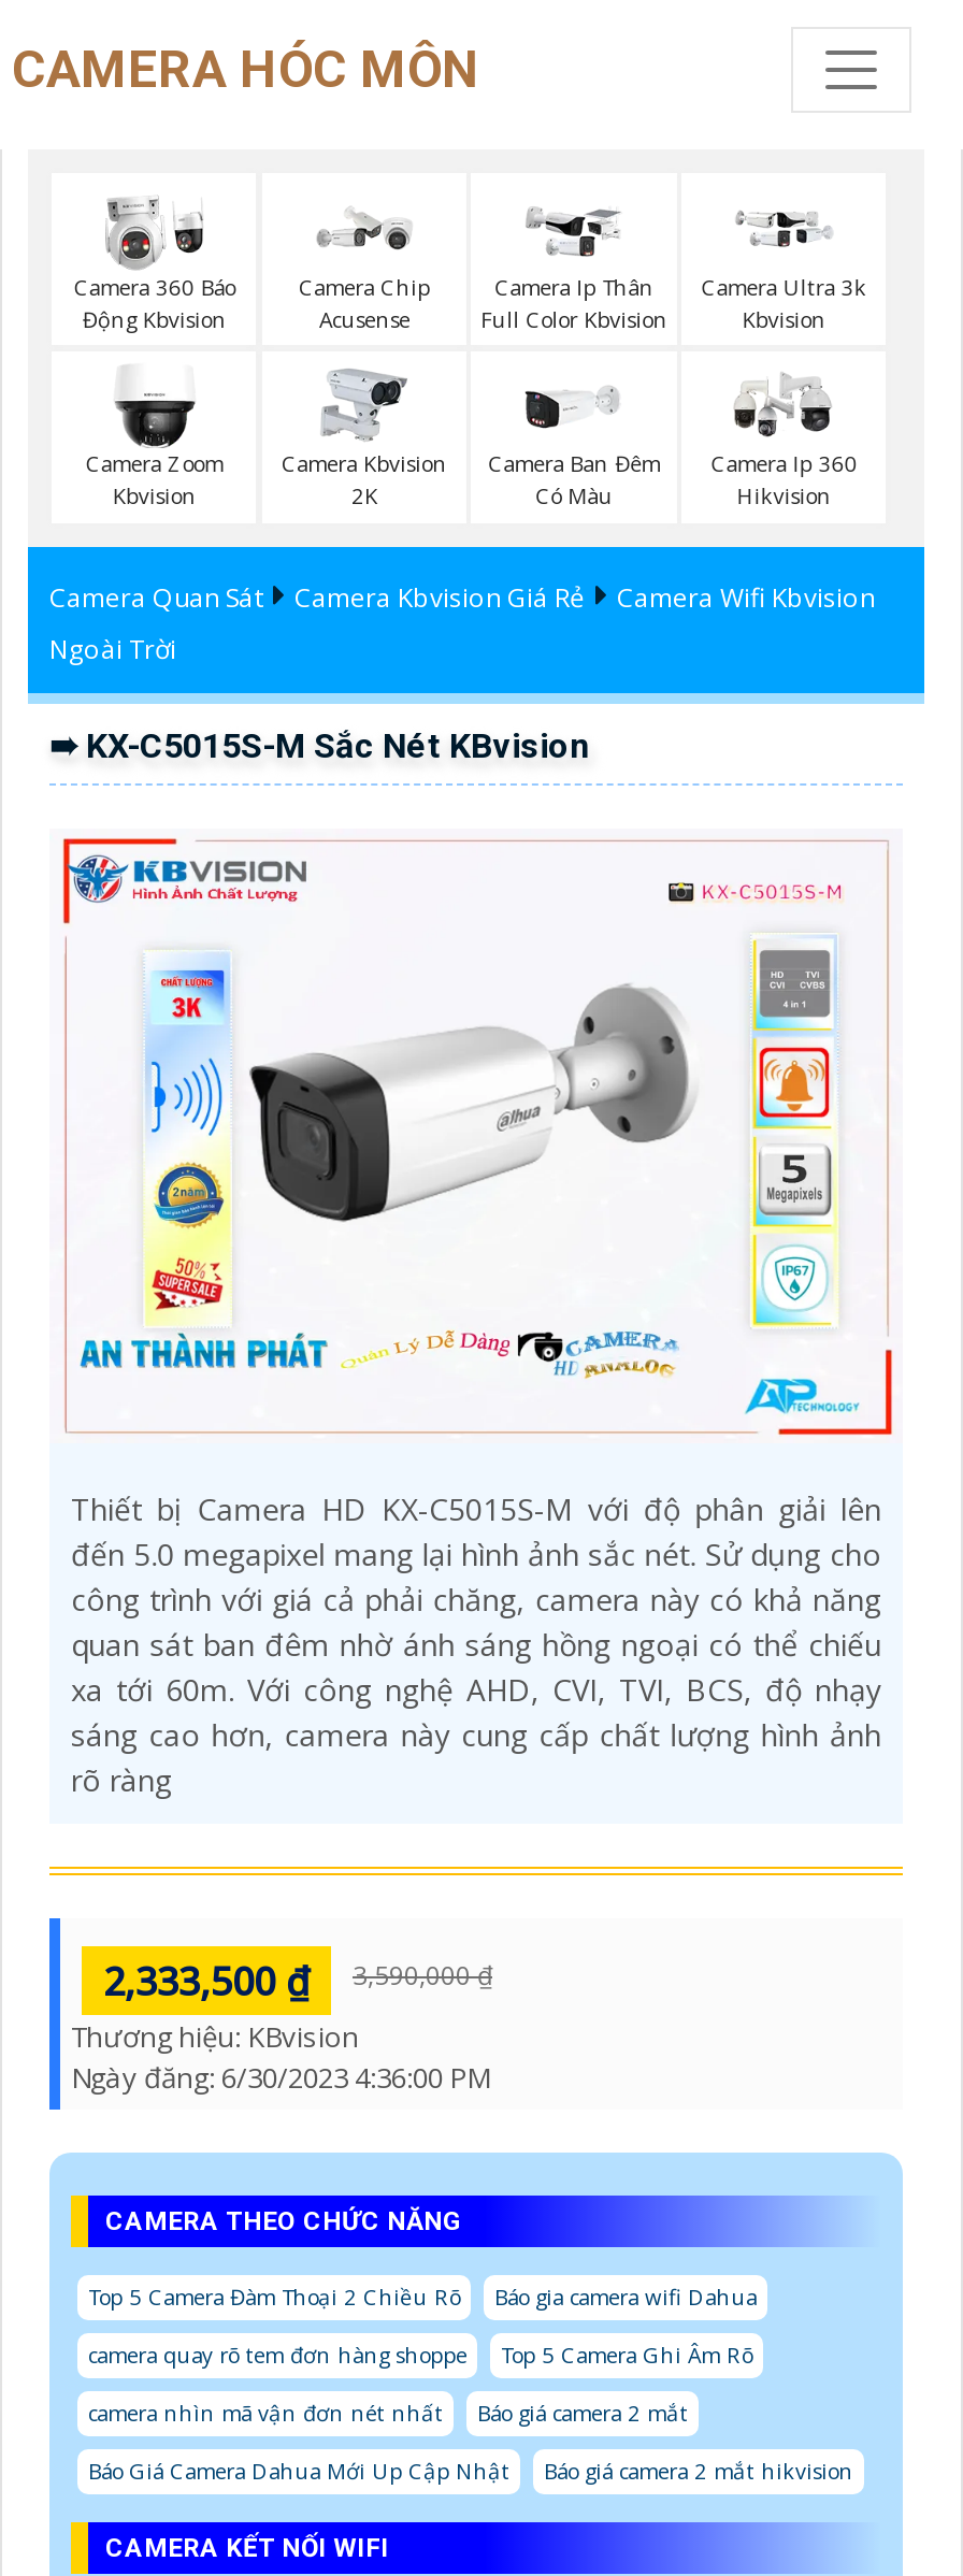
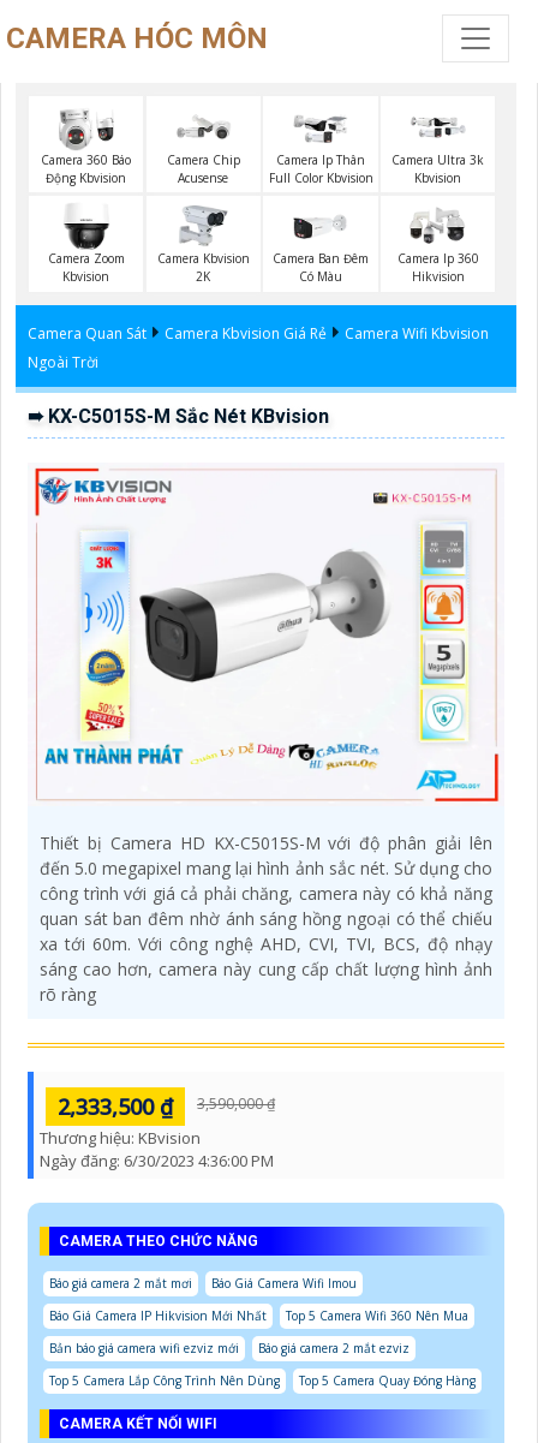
[88,2281,757,2311] Top 5 Camera Đàm Thoại 2 Chiều Rõ | Báo gia camera wifi Dahua -> [49,1274,357,1291] Báo giá camera 2 mắt mơi | Báo Giá Camera Wifi Imou
[88,2339,752,2369] camera quay rõ tem đơn hàng shoppe | Top 5 Camera Ghi Âm Rõ -> [49,1307,468,1324] Báo Giá Camera IP Hikvision Mới Nhất | Top 5 Camera Wifi 360 Nên Mua
[88,2397,688,2427] camera nhìn mã vận đơn nét nhất | Báo giá camera 2 mắt -> [49,1339,410,1356] Bản báo giá camera wifi ezviz mới | Báo giá camera 2 mắt ezviz
[88,2455,853,2485] Báo Giá Camera Dahua Mới Up Cập Nhật | Báo giá camera 2 mắt hikvision -> [49,1372,476,1388] Top 5 Camera Lắp Công Trình Nên Dùng | Top 5 Camera Quay Đóng Hàng

